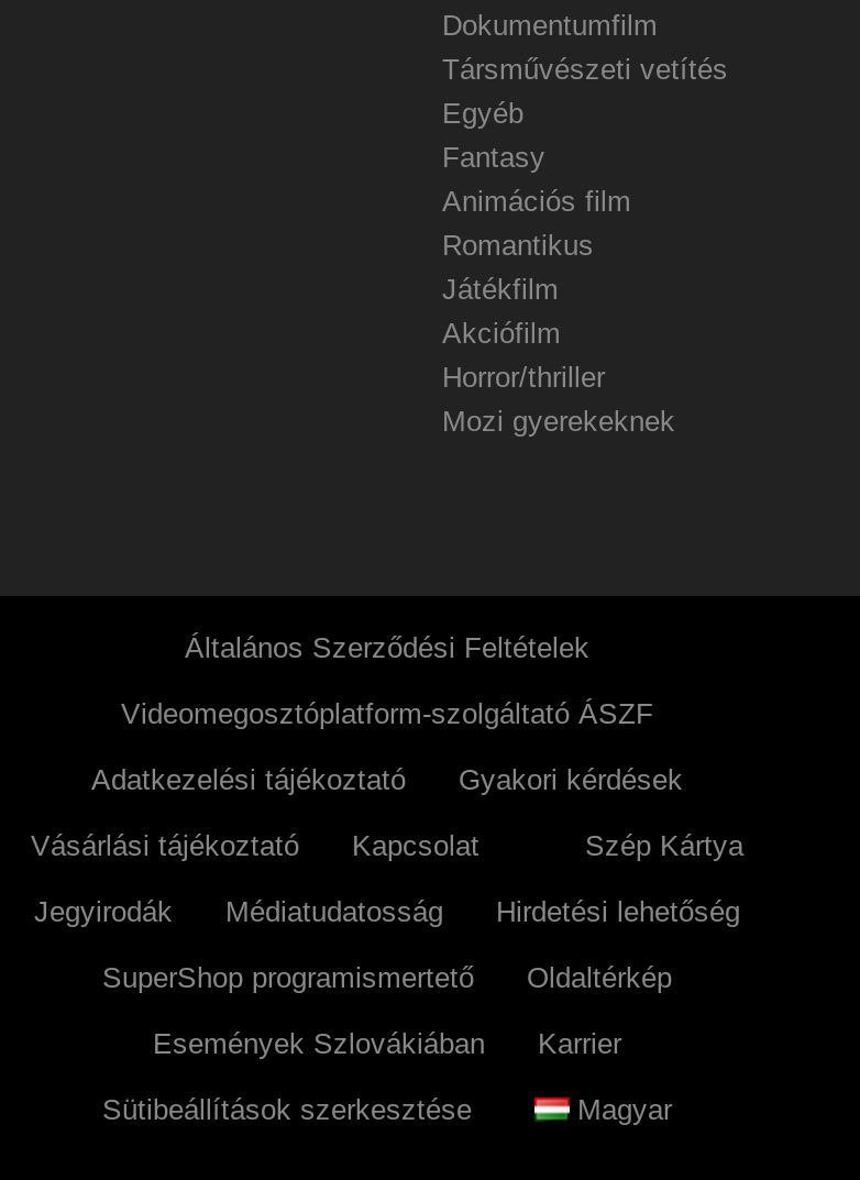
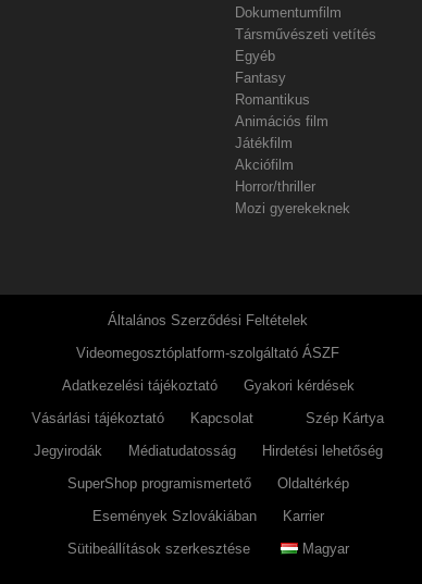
moved [442,184,631,217] -> [235,113,328,129]: Animációs film
moved [442,228,594,261] -> [235,91,310,107]: Romantikus

